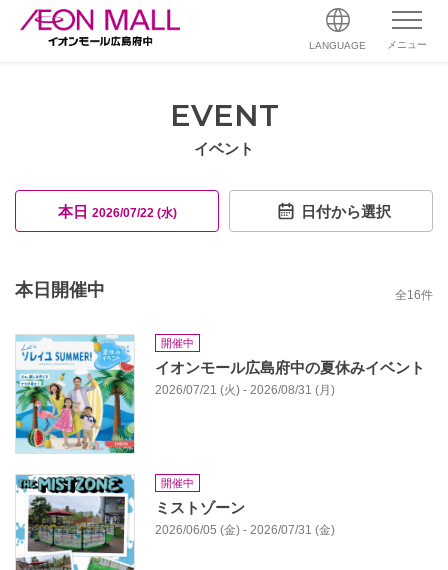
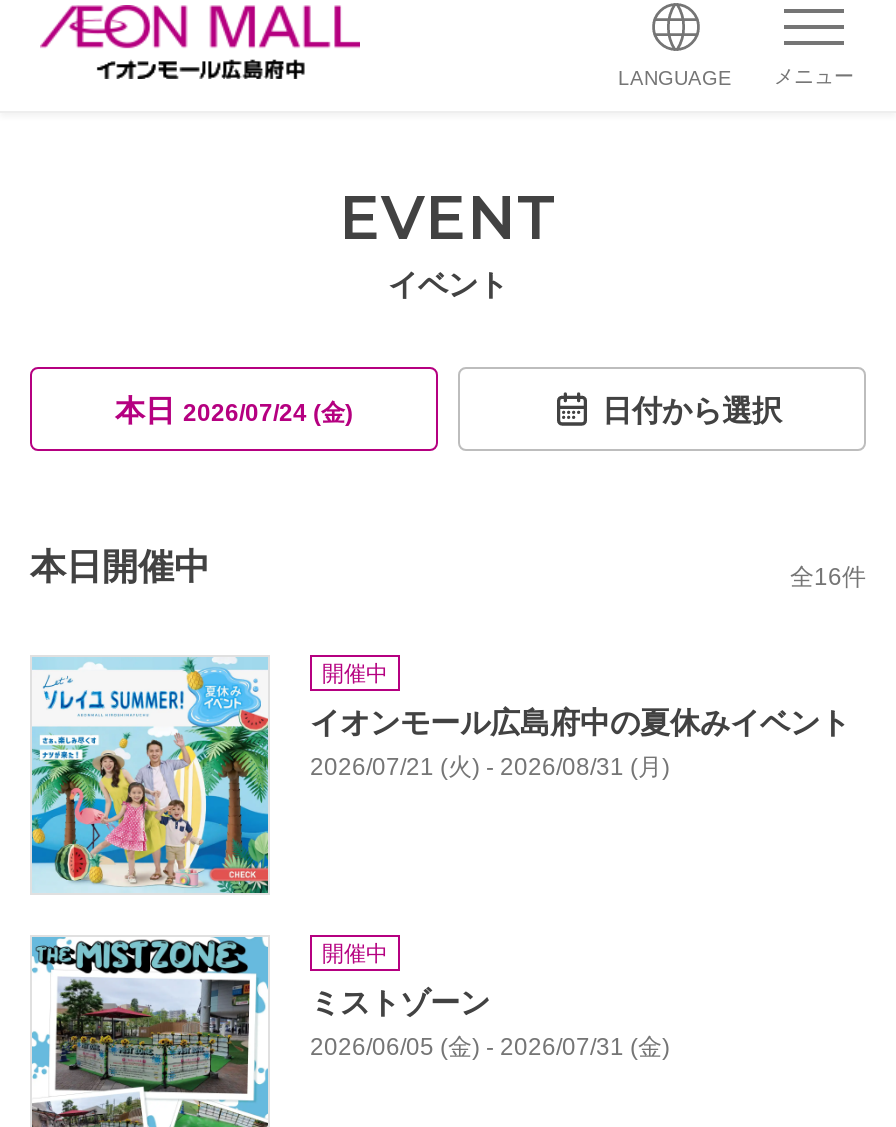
[57,202,176,219] 本日2026/07/22 (水) -> [115,392,353,426] 本日2026/07/24 (金)

